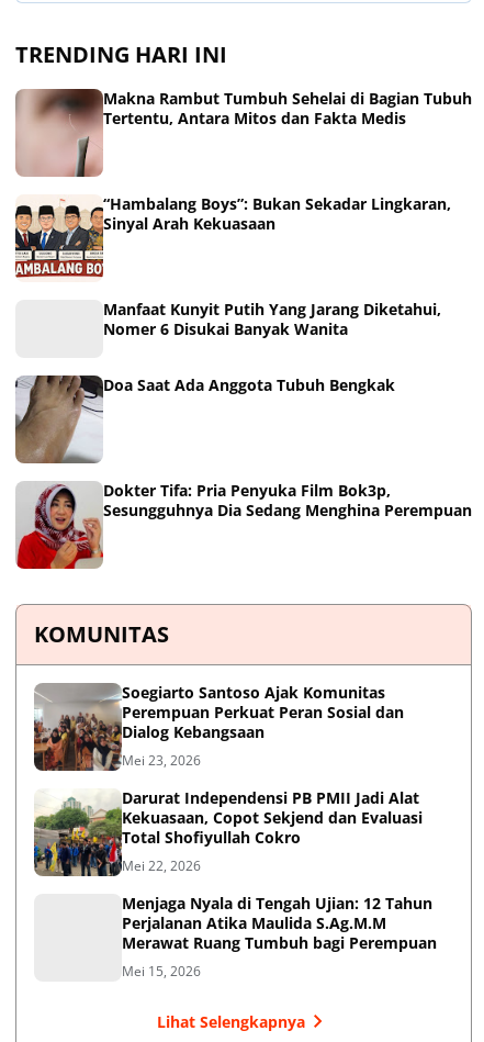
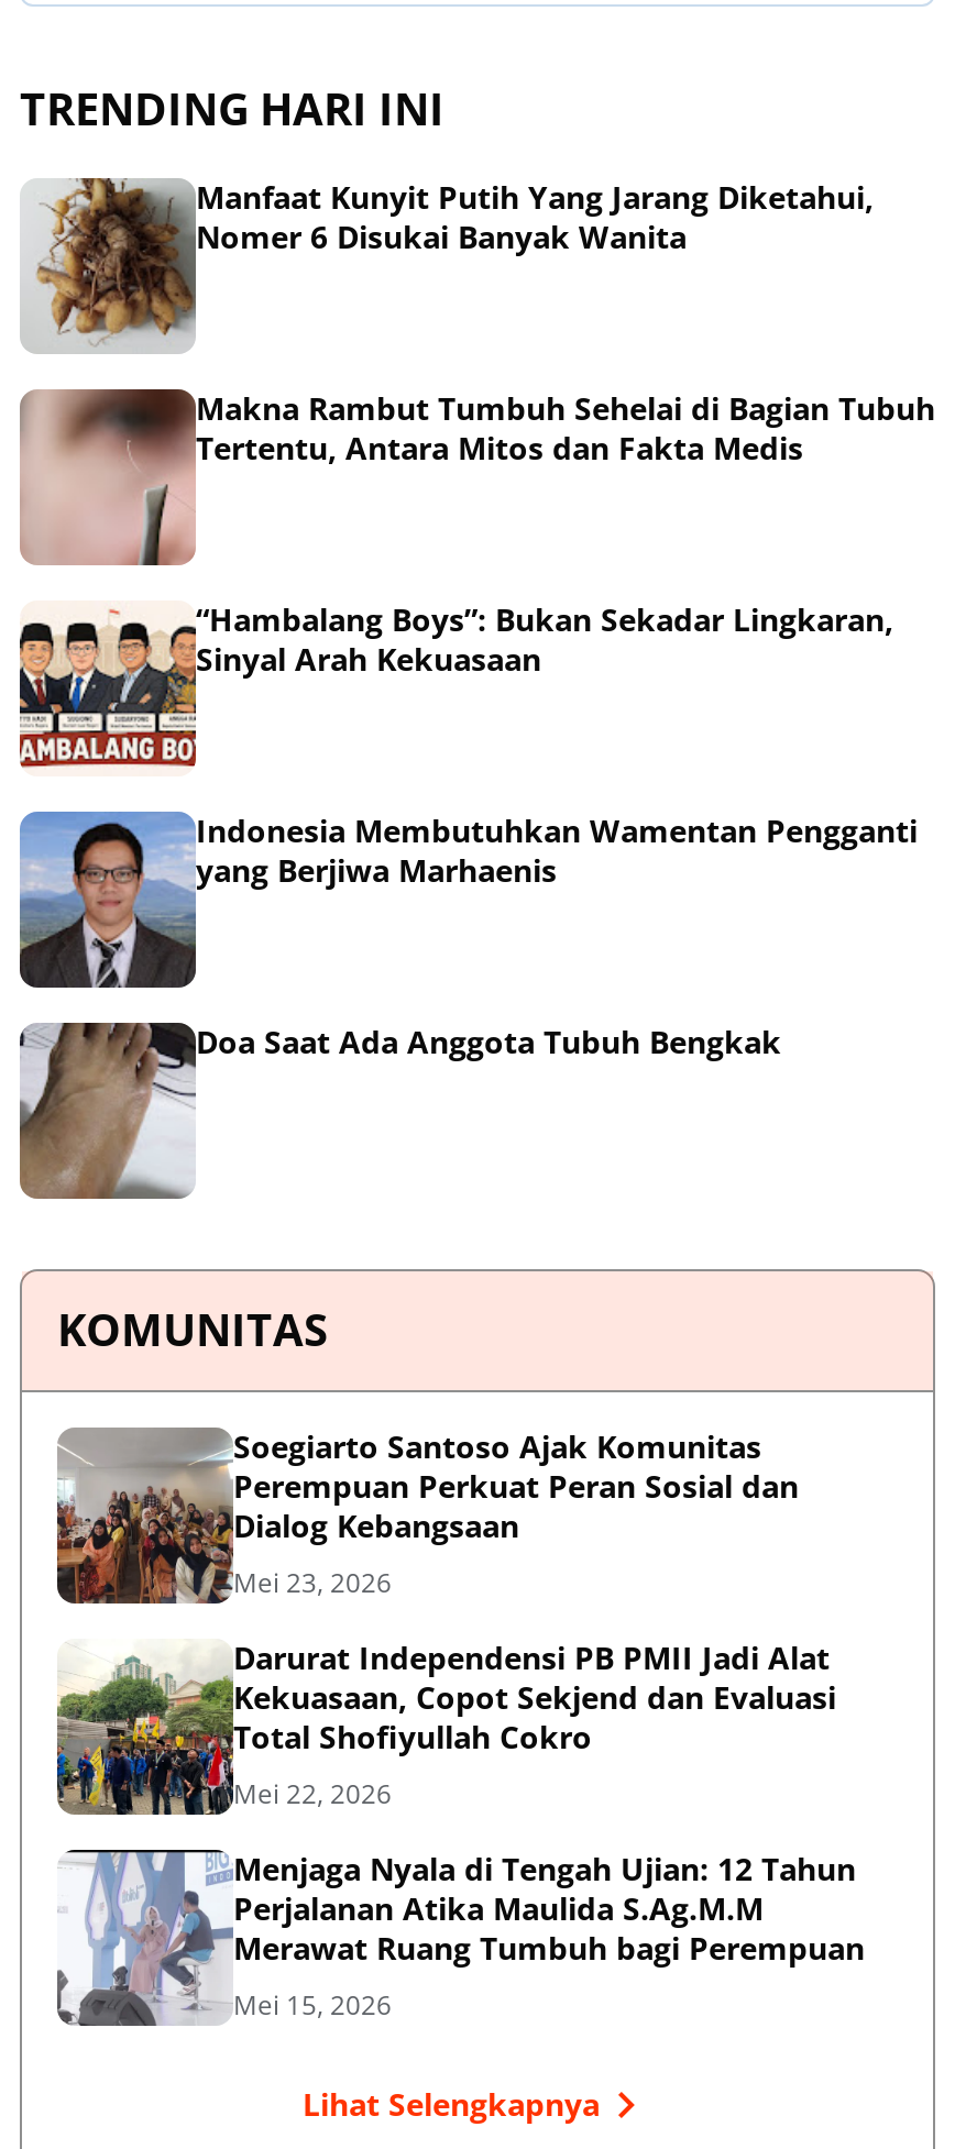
none -> [22,178,196,354] [image]
moved [14,87,472,234] -> [18,385,935,679]: [image] | Makna Rambut Tumbuh Sehelai di Bagian Tubuh | Tertentu, Antara Mitos dan Fakta Medis | “Hambalang Boys”: Bukan Sekadar Lingkaran, | Sinyal Arah Kekuasaan
moved [13,197,105,280] -> [15,605,200,772]: [image]
none -> [18,809,918,990] [image] | Indonesia Membutuhkan Wamentan Pengganti | yang Berjiwa Marhaenis
moved [103,299,441,339] -> [196,176,874,257]: Manfaat Kunyit Putih Yang Jarang Diketahui, | Nomer 6 Disukai Banyak Wanita
moved [13,373,395,466] -> [15,1018,781,1203]: [image] | Doa Saat Ada Anggota Tubuh Bengkak
[16,480,472,570] [image] | Dokter Tifa: Pria Penyuka Film Bok3p, | Sesungguhnya Dia Sedang Menghina Perempuan -> none
none -> [55,1848,227,2030] [image]

